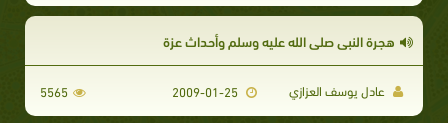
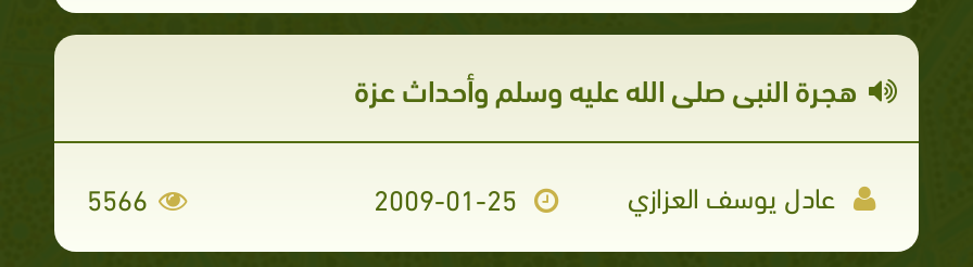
[40,81,68,101] 5565 -> [87,176,148,219] 5566

